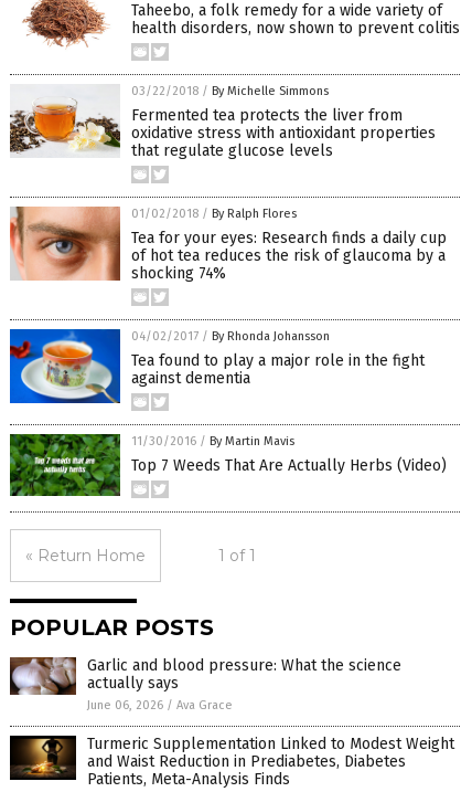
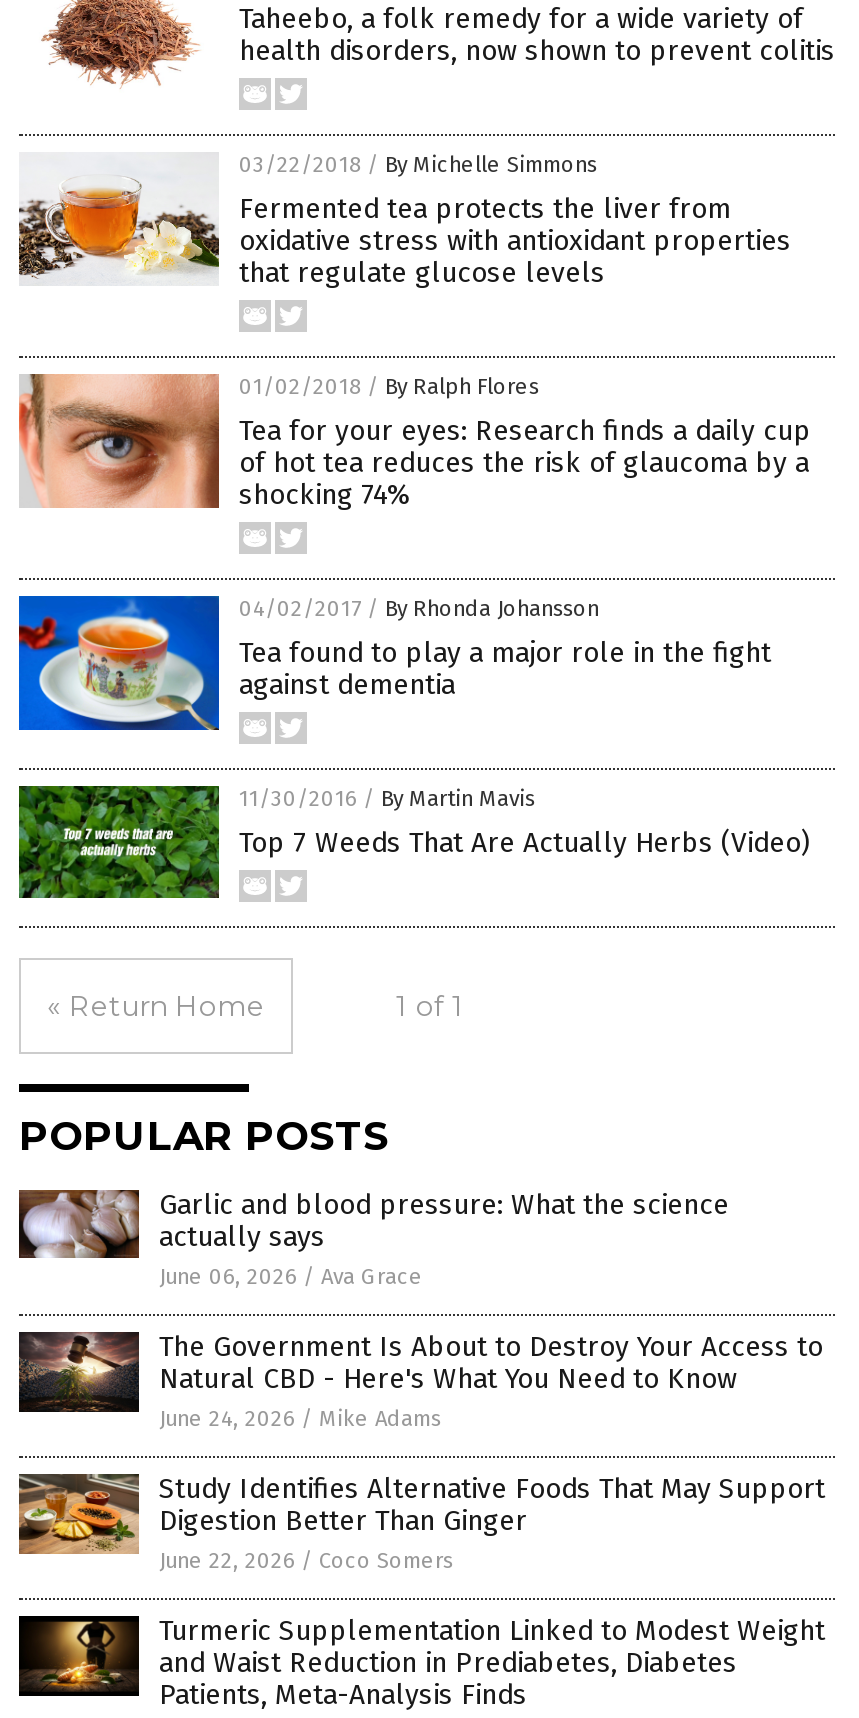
none -> [17,1474,131,1556] [image]
none -> [19,1330,825,1574] [image] | The Government Is About to Destroy Your Access to | Natural CBD - Here's What You Need to Know | June 24, 2026 / Mike Adams | Study Identifies Alternative Foods That May Support | Digestion Better Than Ginger | June 22, 2026 / Coco Somers

